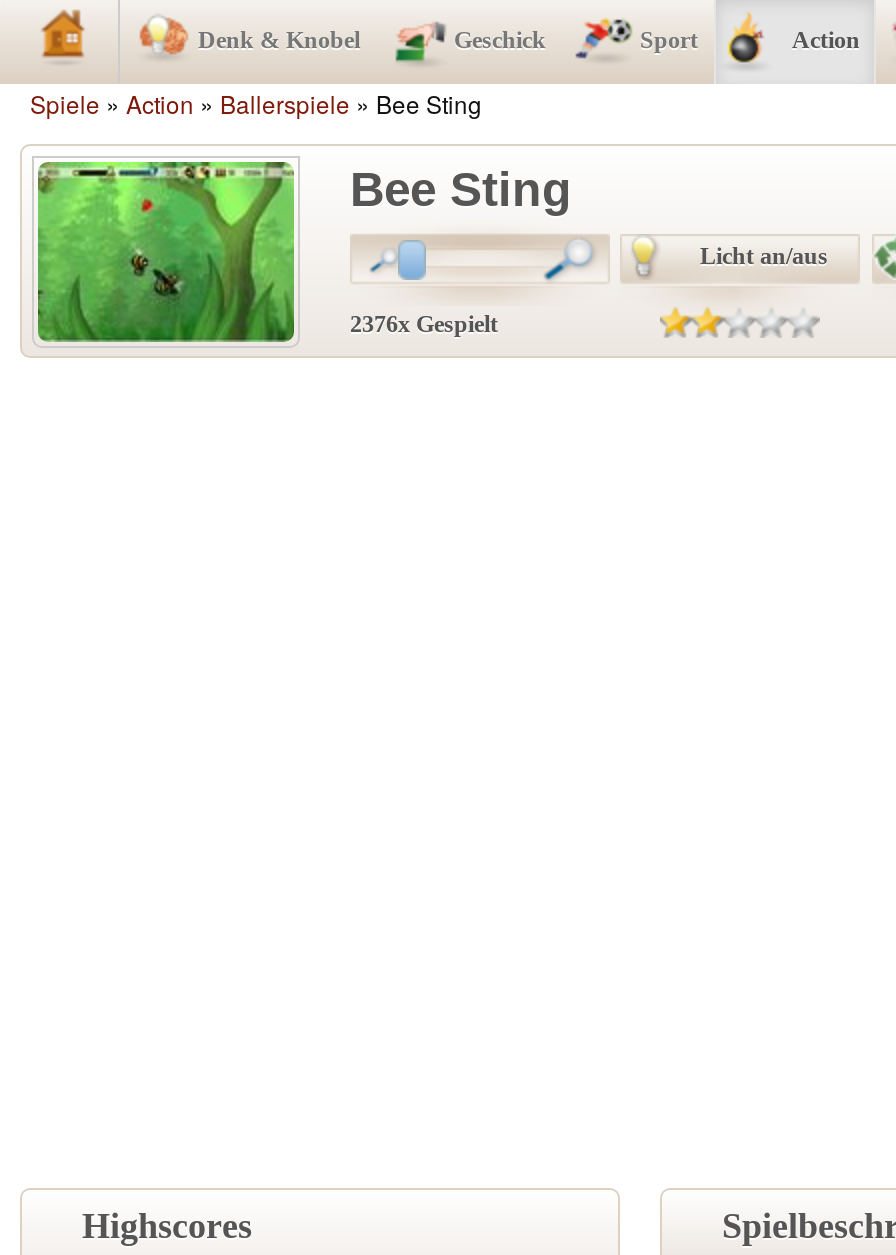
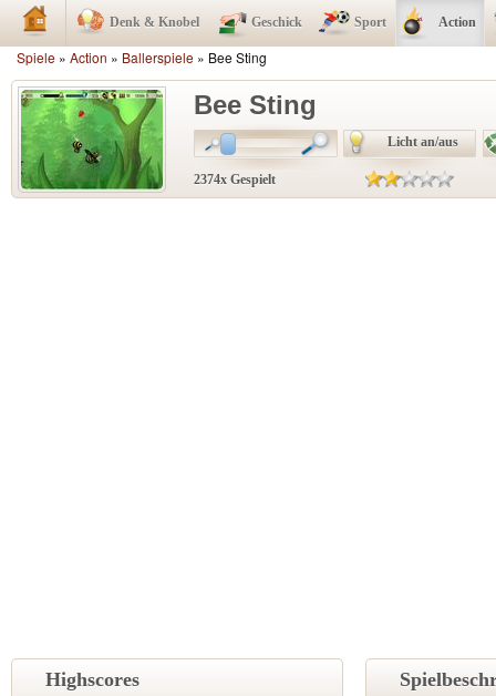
[350,310,498,338] 2376x Gespielt -> [194,172,276,187] 2374x Gespielt

